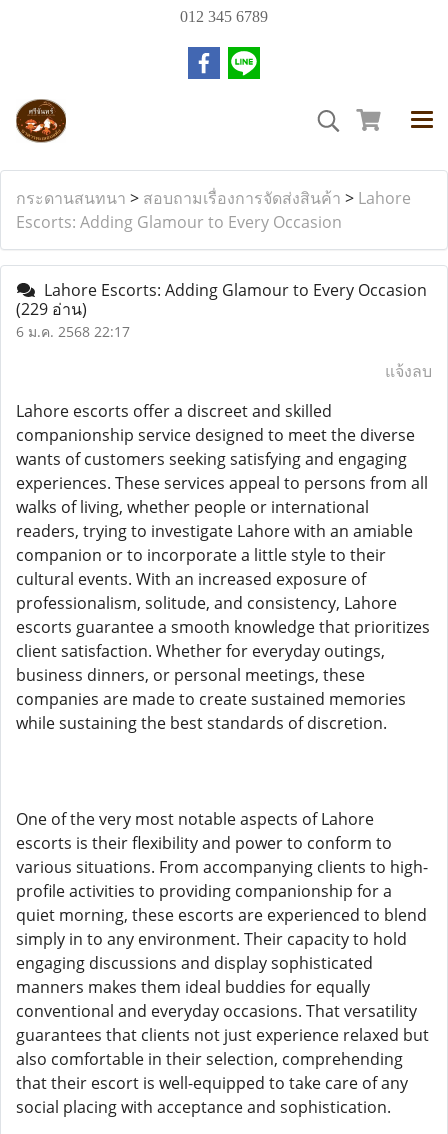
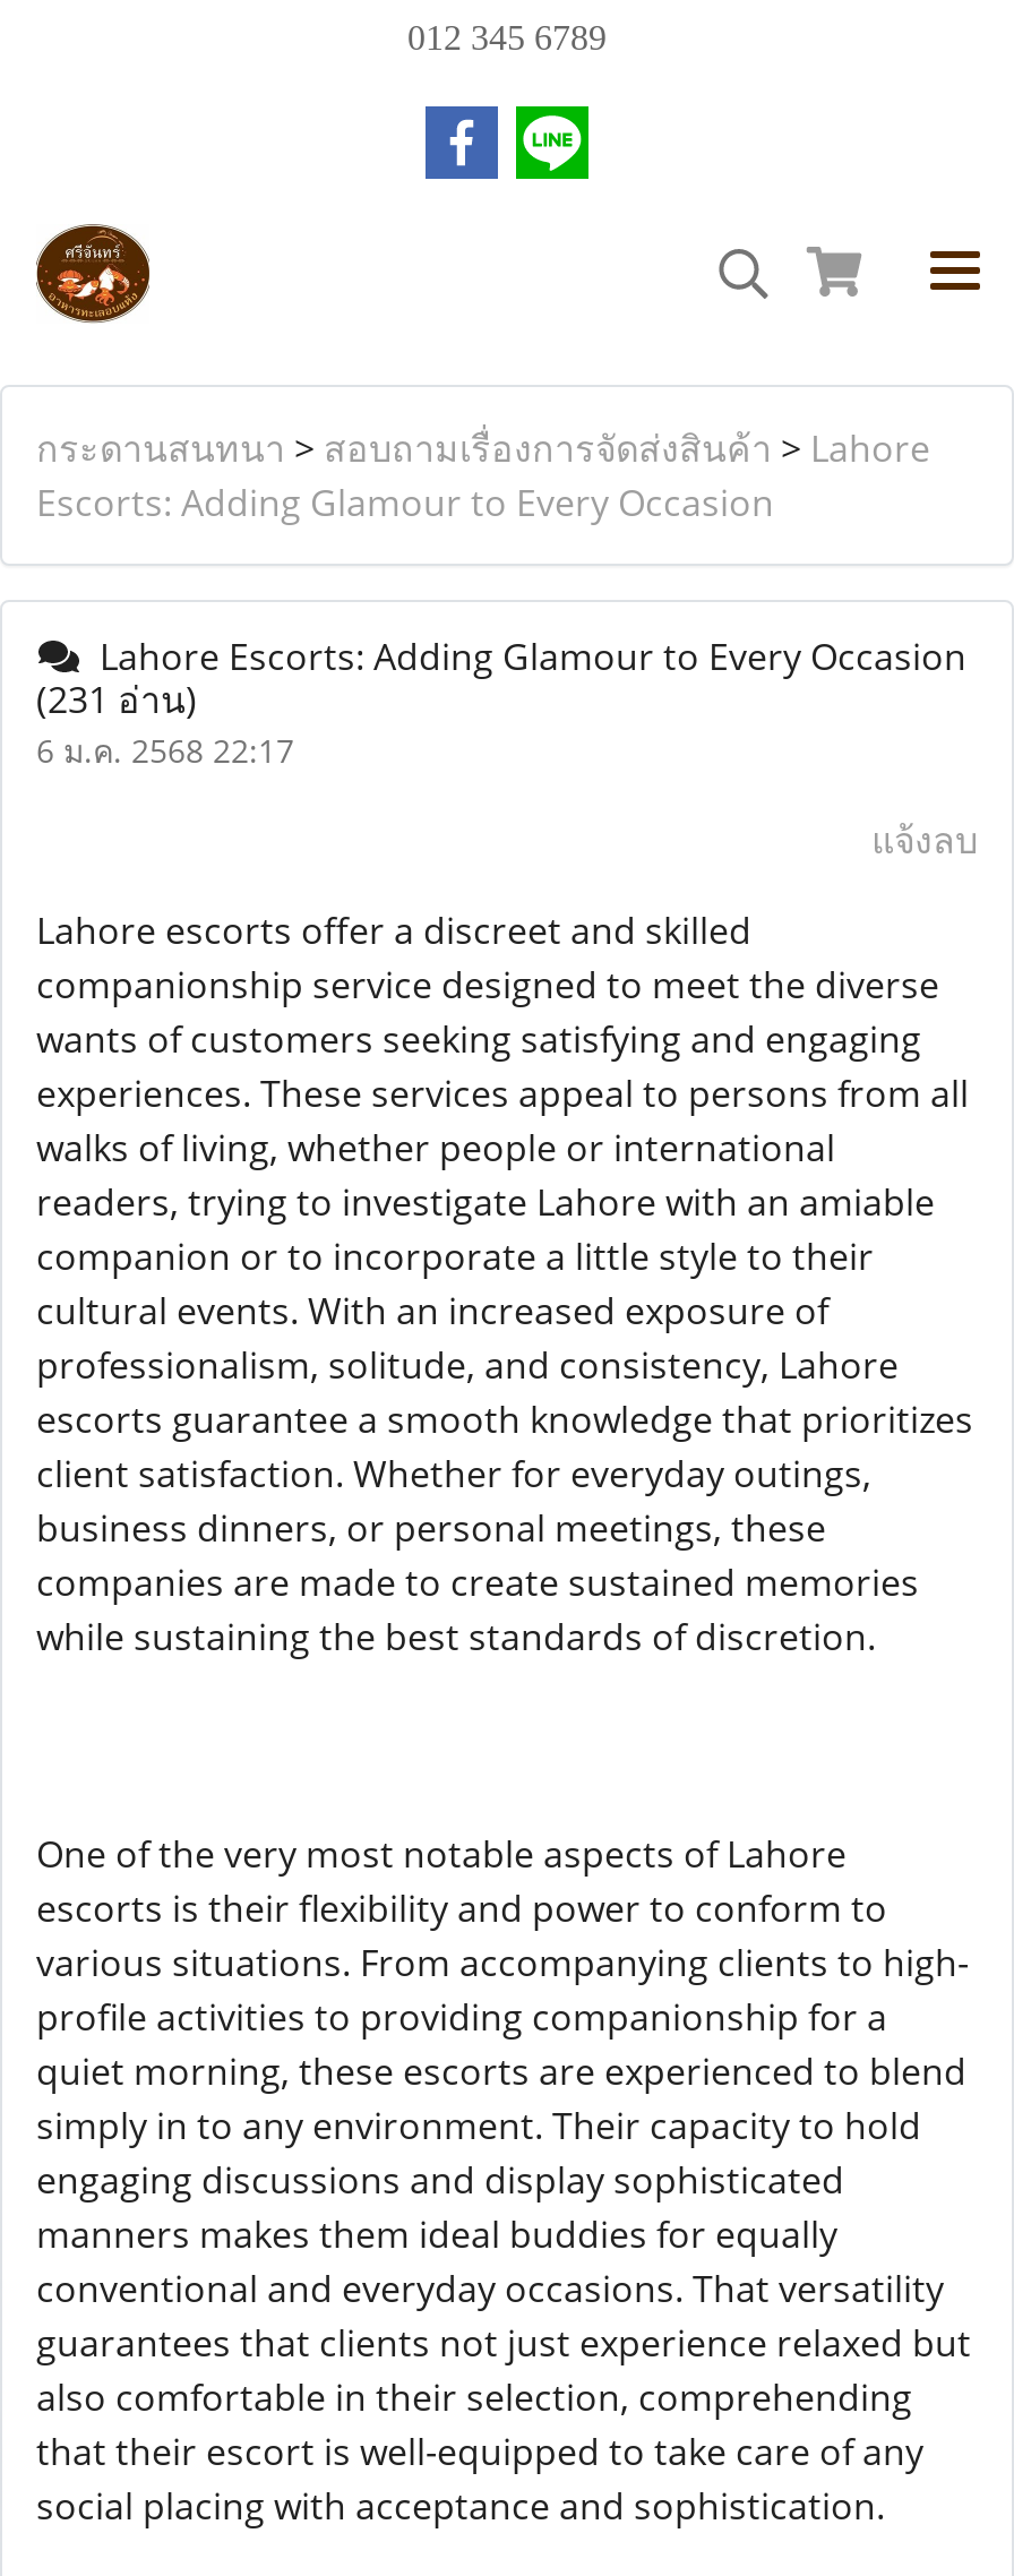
[16,298,87,320] (229 อ่าน) -> [36,675,197,724] (231 อ่าน)

